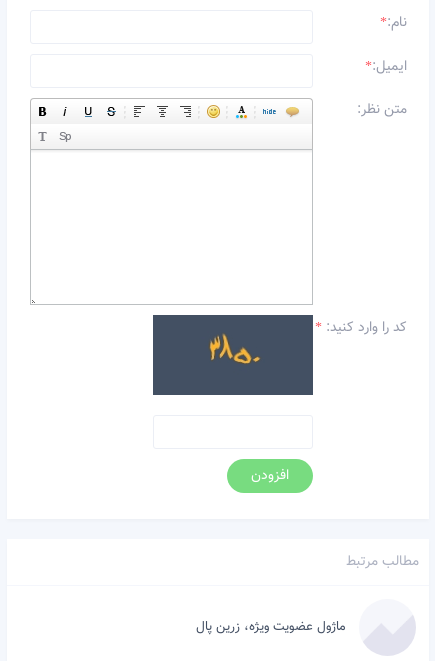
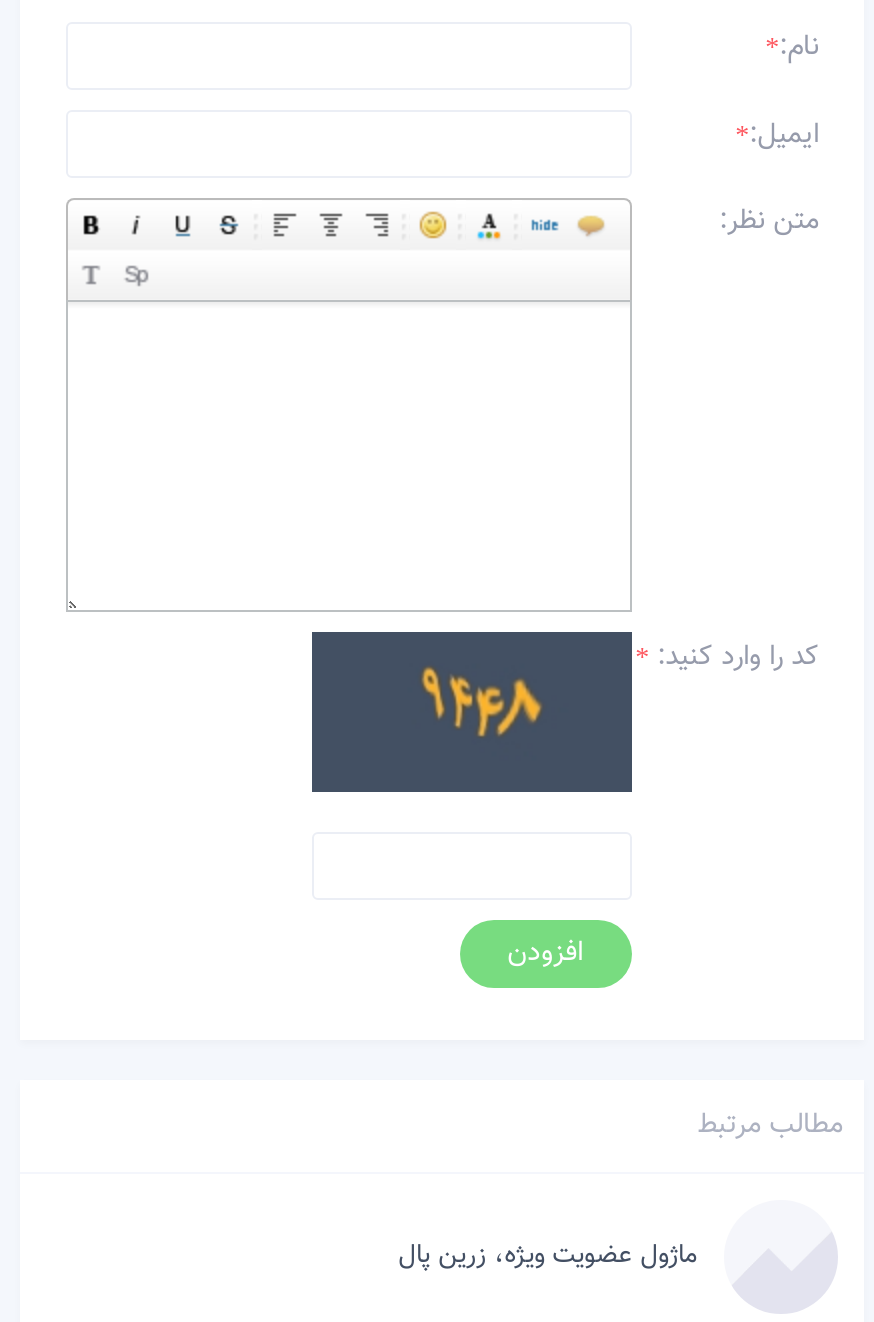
[208,333,267,367] [image] -> [420,666,542,738] [image]

